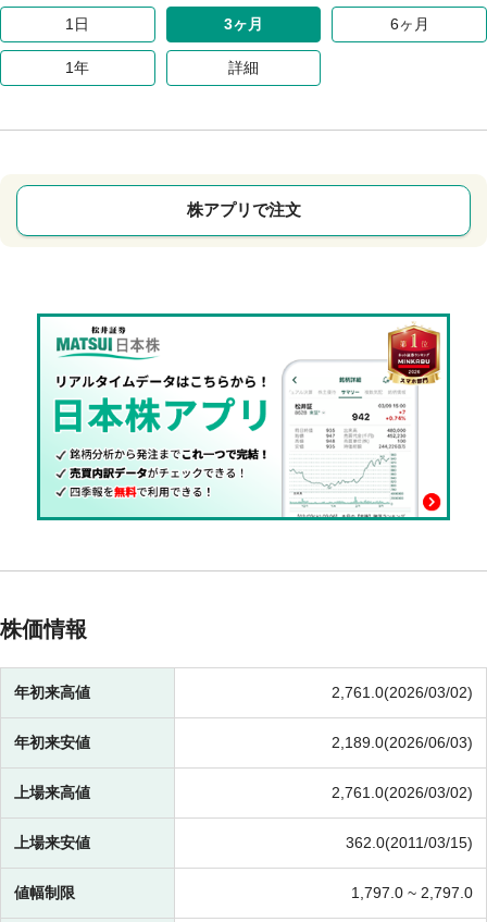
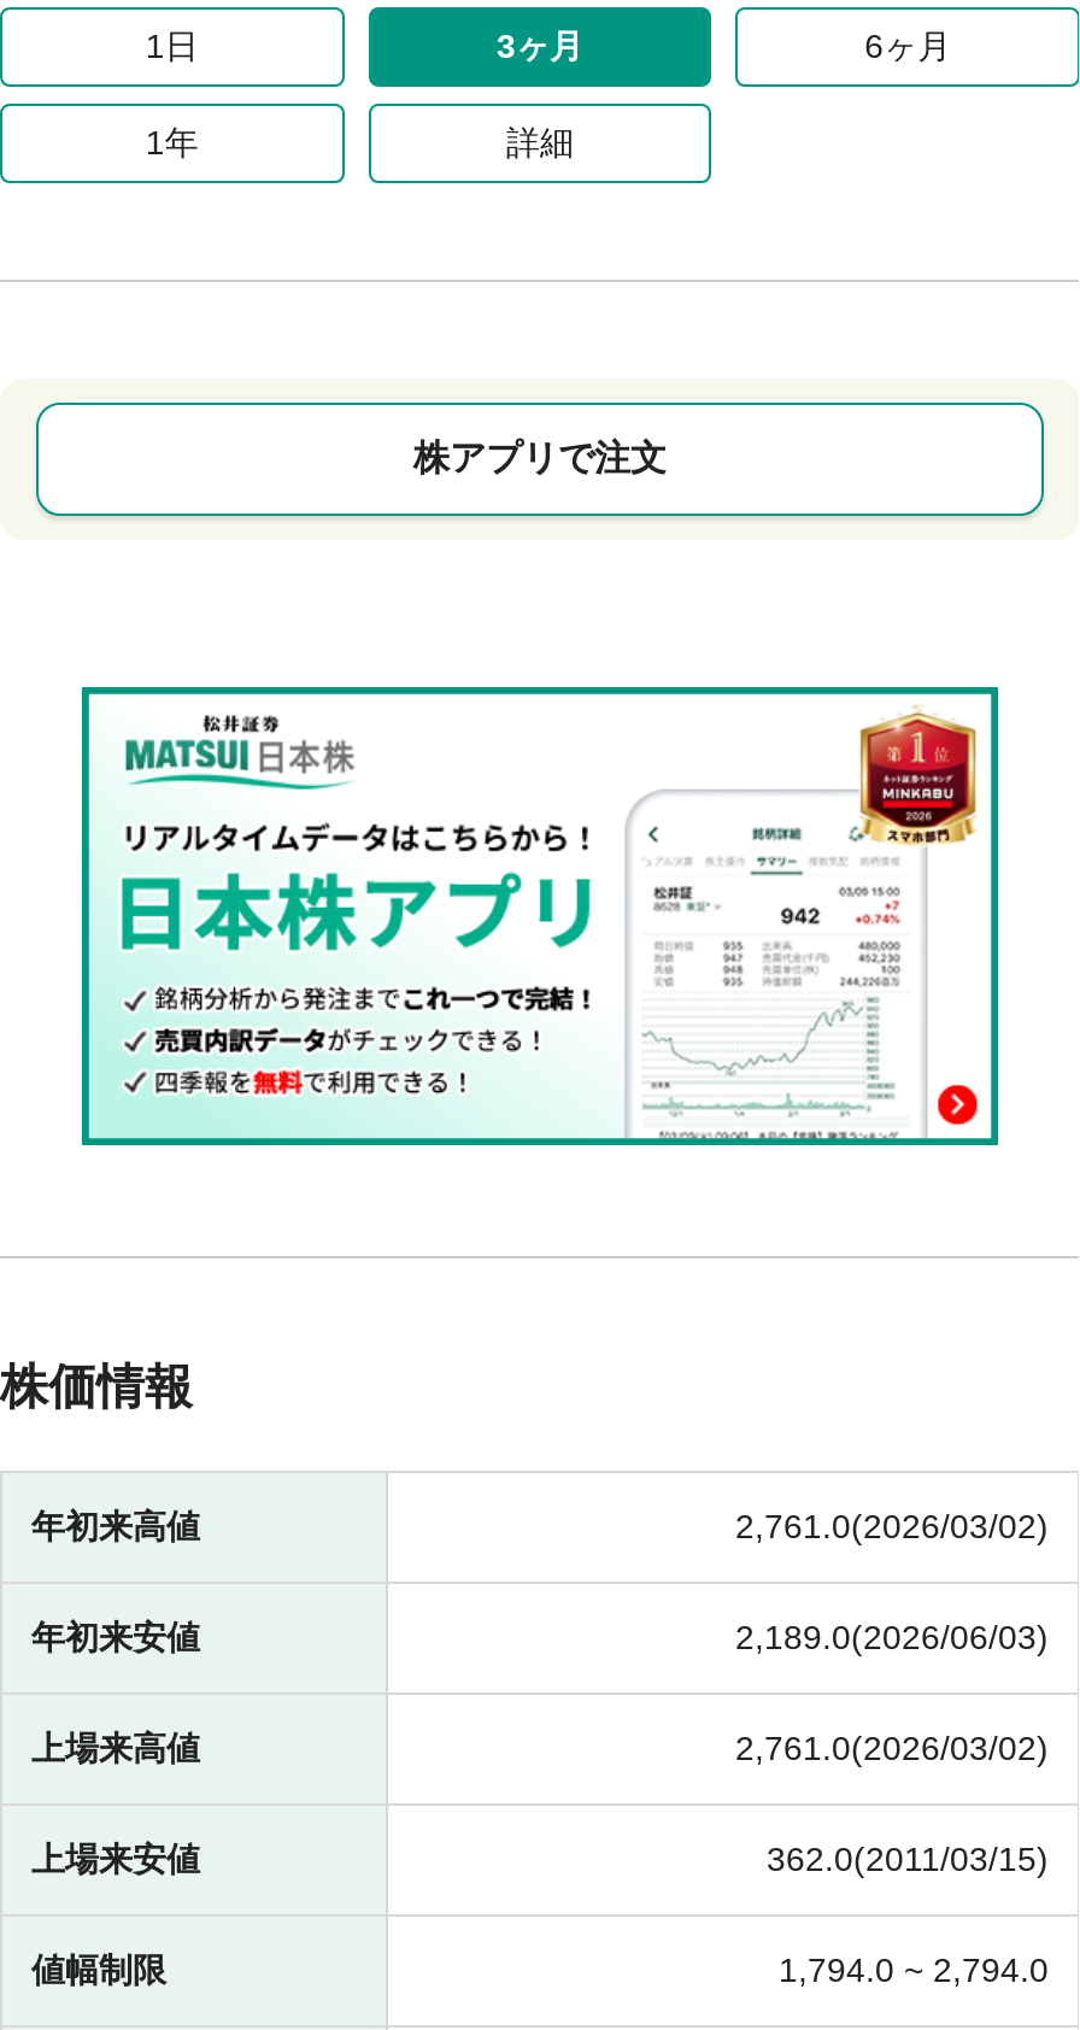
[351,884,473,902] 1,797.0 ~ 2,797.0 -> [779,1951,1049,1990] 1,794.0 ~ 2,794.0

